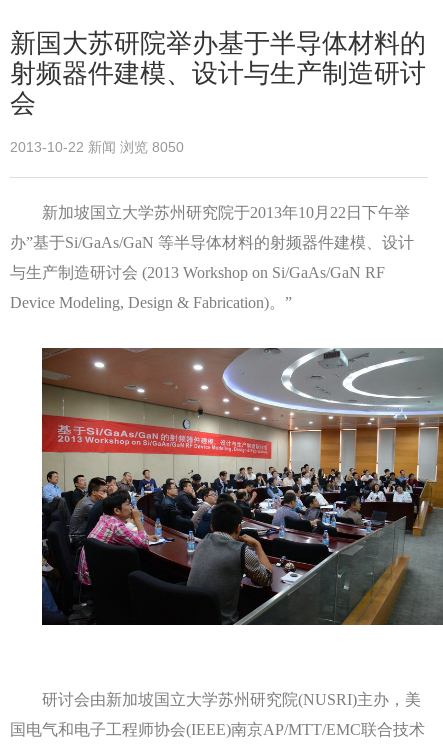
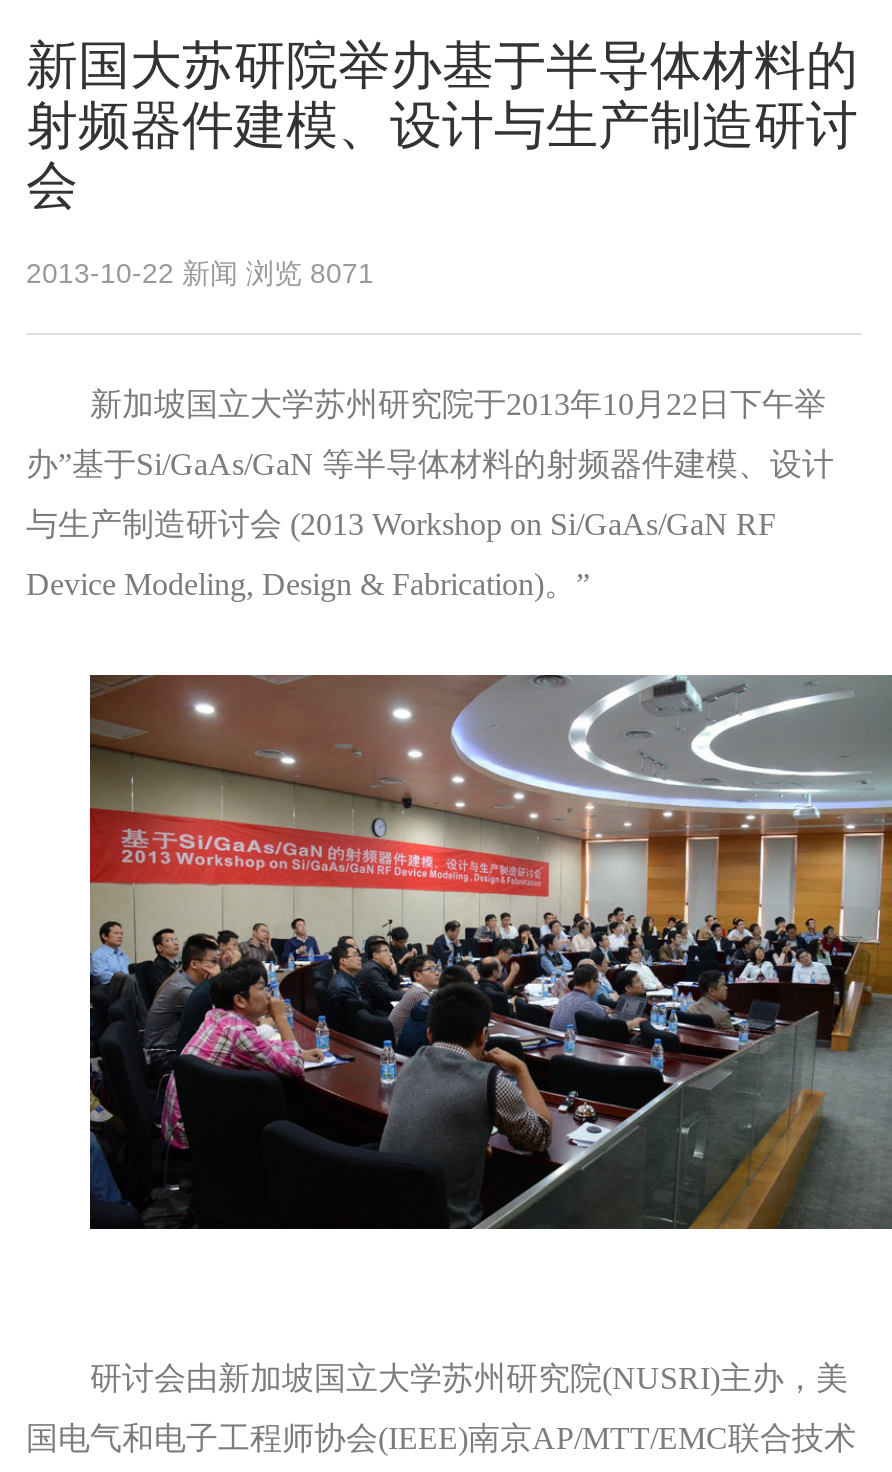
[10,139,184,155] 2013-10-22 新闻 浏览8050 -> [26,258,374,290] 2013-10-22 新闻 浏览8071

